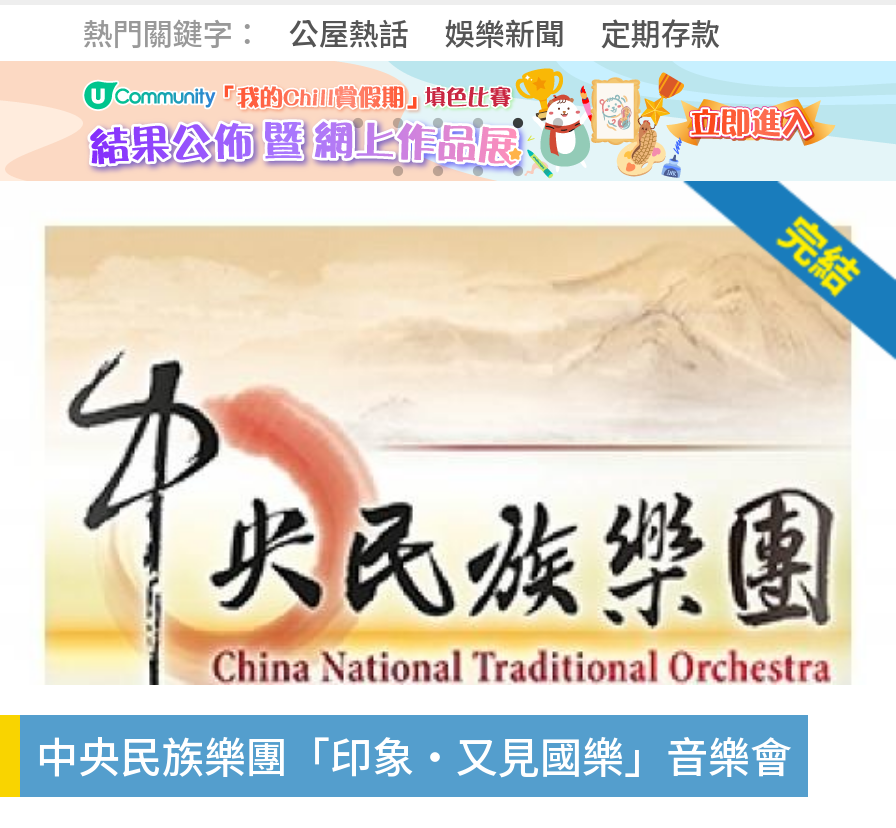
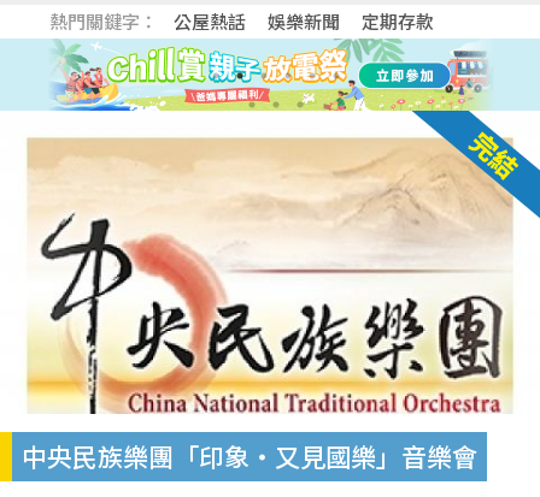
[6,61,836,183] [image] -> [4,39,503,112] [image]

